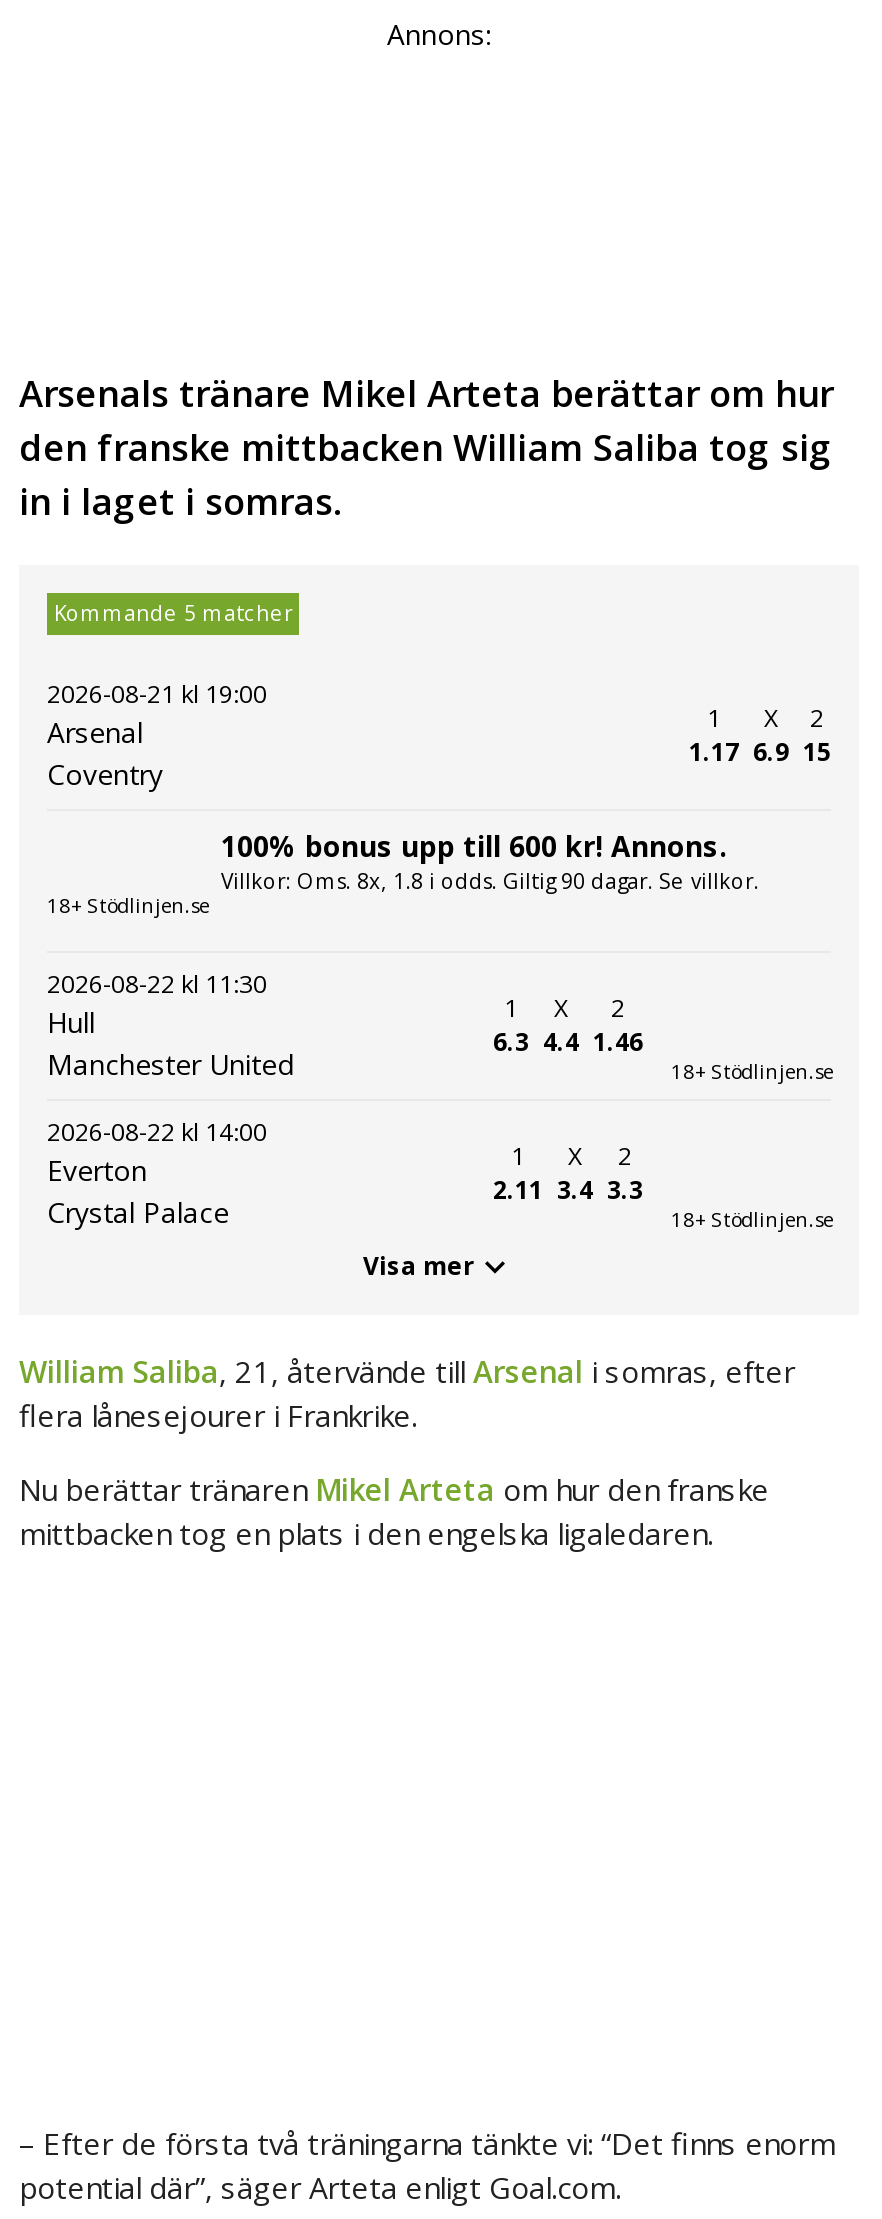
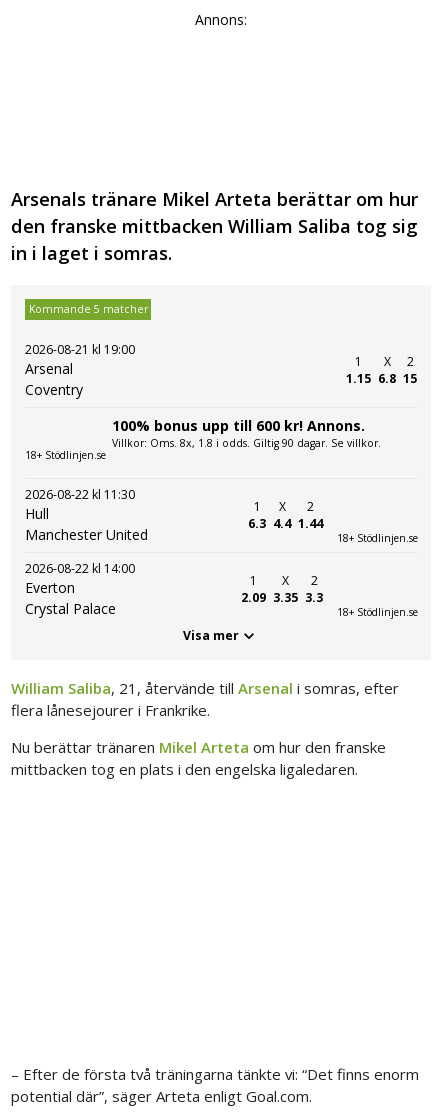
[689,735,739,769] 1.17 -> [346,370,371,387] 1.15
[753,735,789,769] 6.9 -> [378,370,396,387] 6.8
[493,1025,643,1059] 6.3 4.4 1.46 -> [248,515,323,532] 6.3 4.4 1.44
[493,1173,543,1207] 2.11 -> [241,589,266,606] 2.09
[557,1173,593,1207] 3.4 -> [273,589,298,606] 3.35

